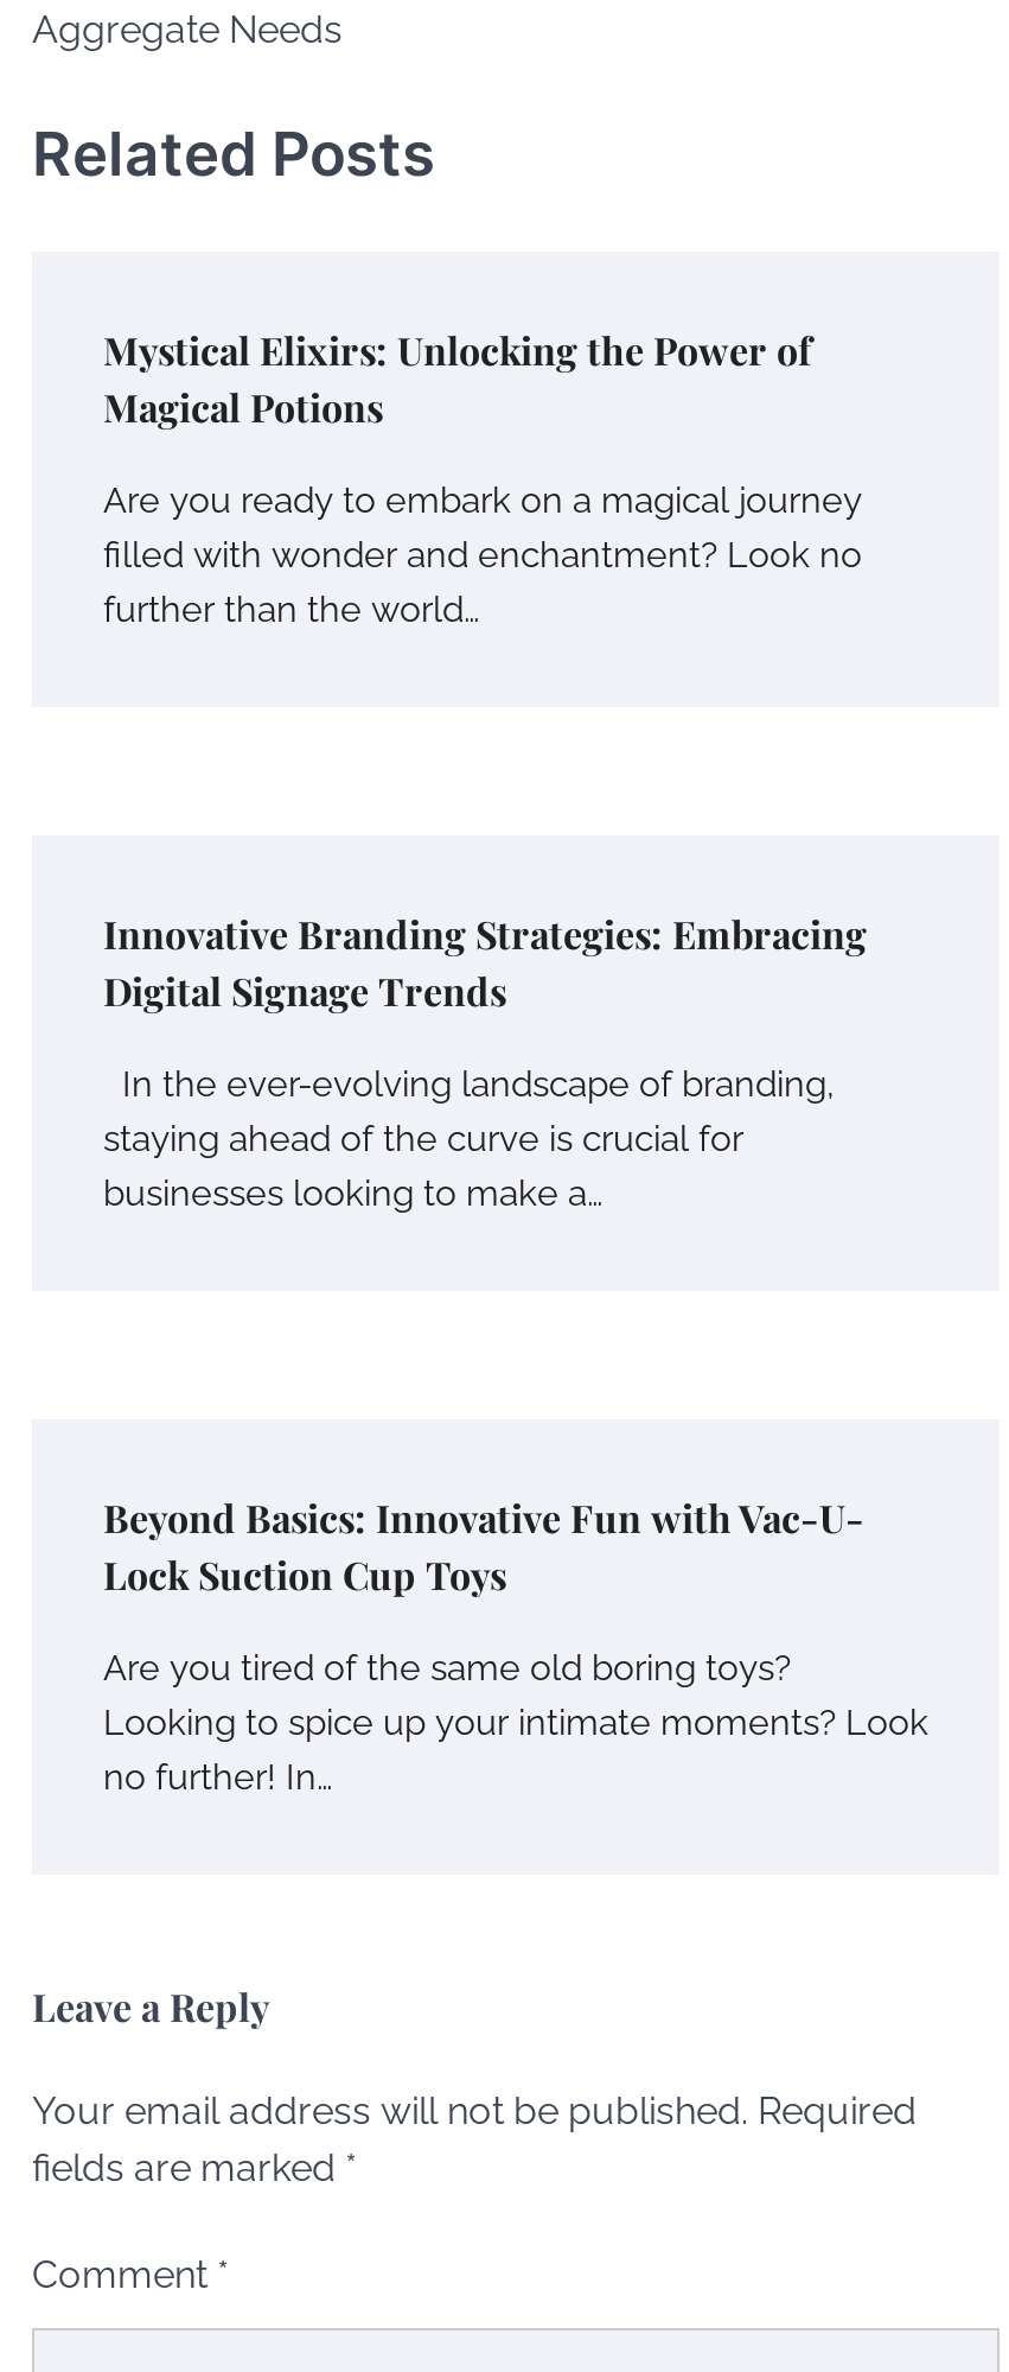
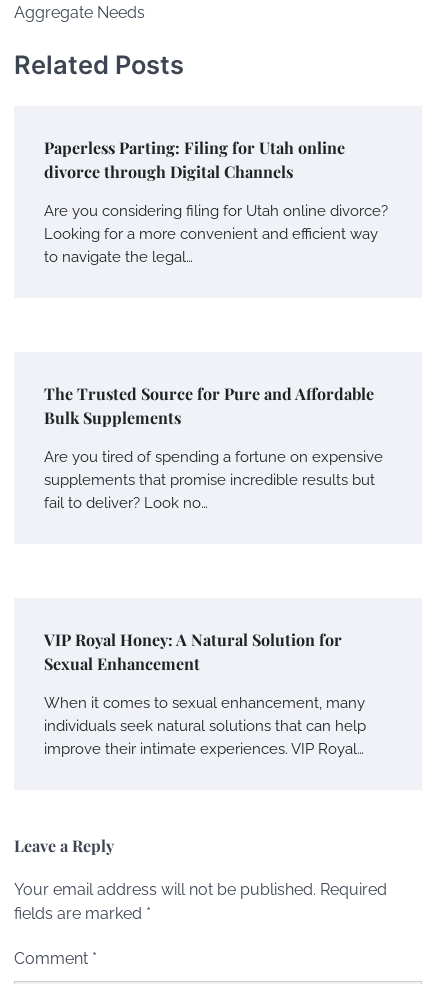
[103,324,812,431] Mystical Elixirs: Unlocking the Power of | Magical Potions -> [44,137,345,182] Paperless Parting: Filing for Utah online | divorce through Digital Channels
[103,478,862,628] Are you ready to embark on a magical journey | filled with wonder and enchantment? Look no | further than the world… -> [44,202,388,265] Are you considering filing for Utah online divorce? | Looking for a more convenient and efficient way | to navigate the legal…
[103,908,867,1015] Innovative Branding Strategies: Embracing | Digital Signage Trends -> [44,383,374,428] The Trusted Source for Pure and Affordable | Bulk Supplements
[103,1062,834,1212] In the ever-evolving landscape of branding, | staying ahead of the curve is crucial for | businesses looking to make a… -> [44,448,383,511] Are you tired of spending a fortune on expensive | supplements that promise incredible results but | fail to deliver? Look no…
[103,1492,864,1599] Beyond Basics: Innovative Fun with Vac-U- | Lock Suction Cup Toys -> [44,629,342,674] VIP Royal Honey: A Natural Solution for | Sexual Enhancement
[103,1646,928,1796] Are you tired of the same old boring toys? | Looking to spice up your intimate moments? Look | no further! In… -> [44,694,366,757] When it comes to sexual enhancement, many | individuals seek natural solutions that can help | improve their intimate experiences. VIP Royal…

